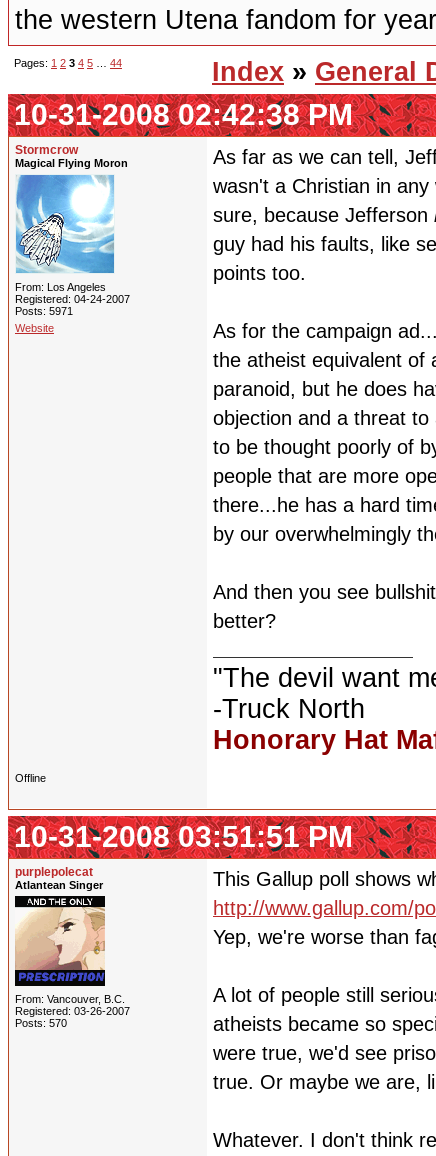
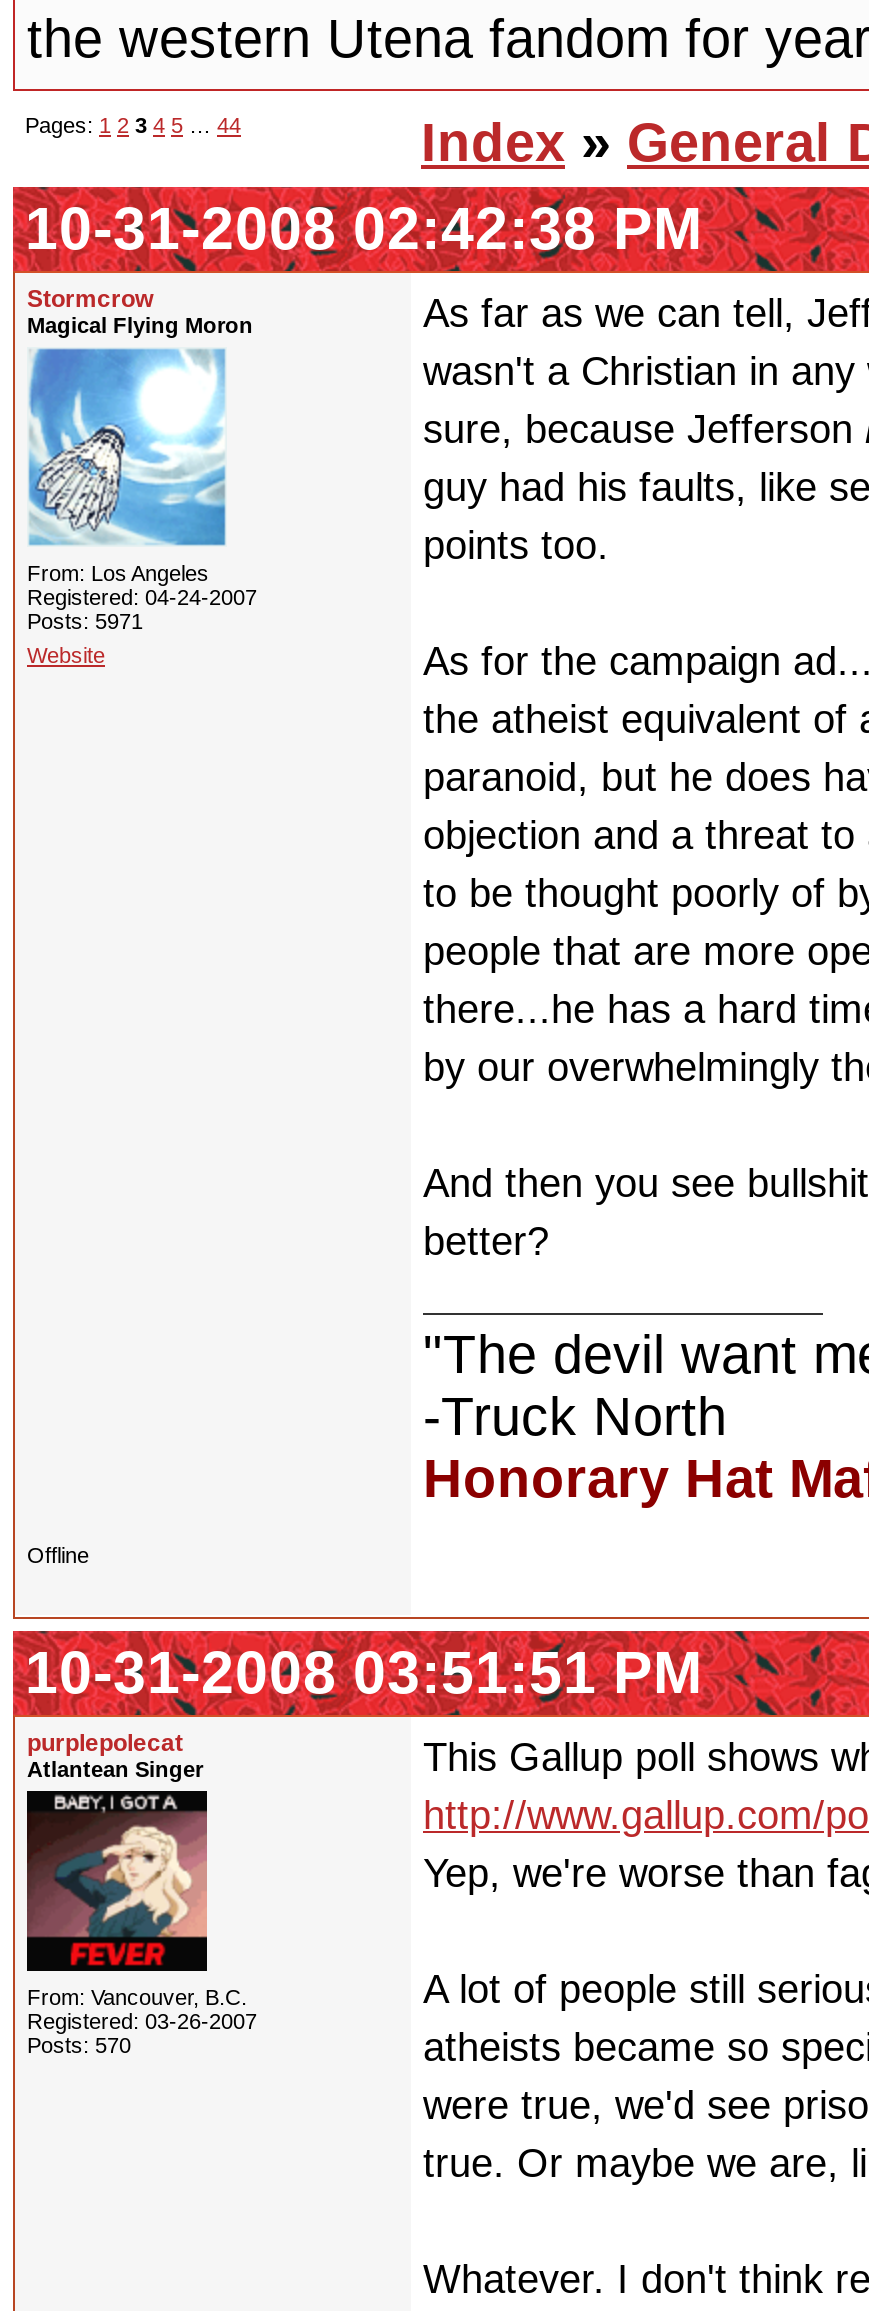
[15,897,105,984] [image] -> [25,1795,207,1967] [image]

